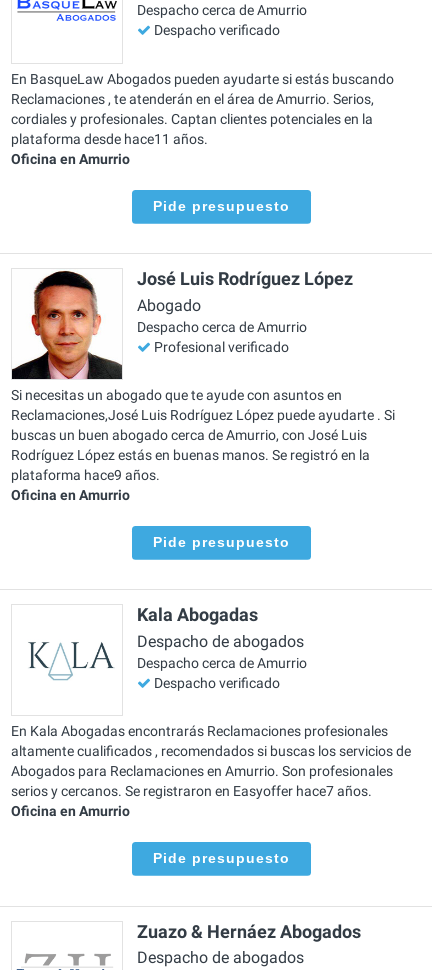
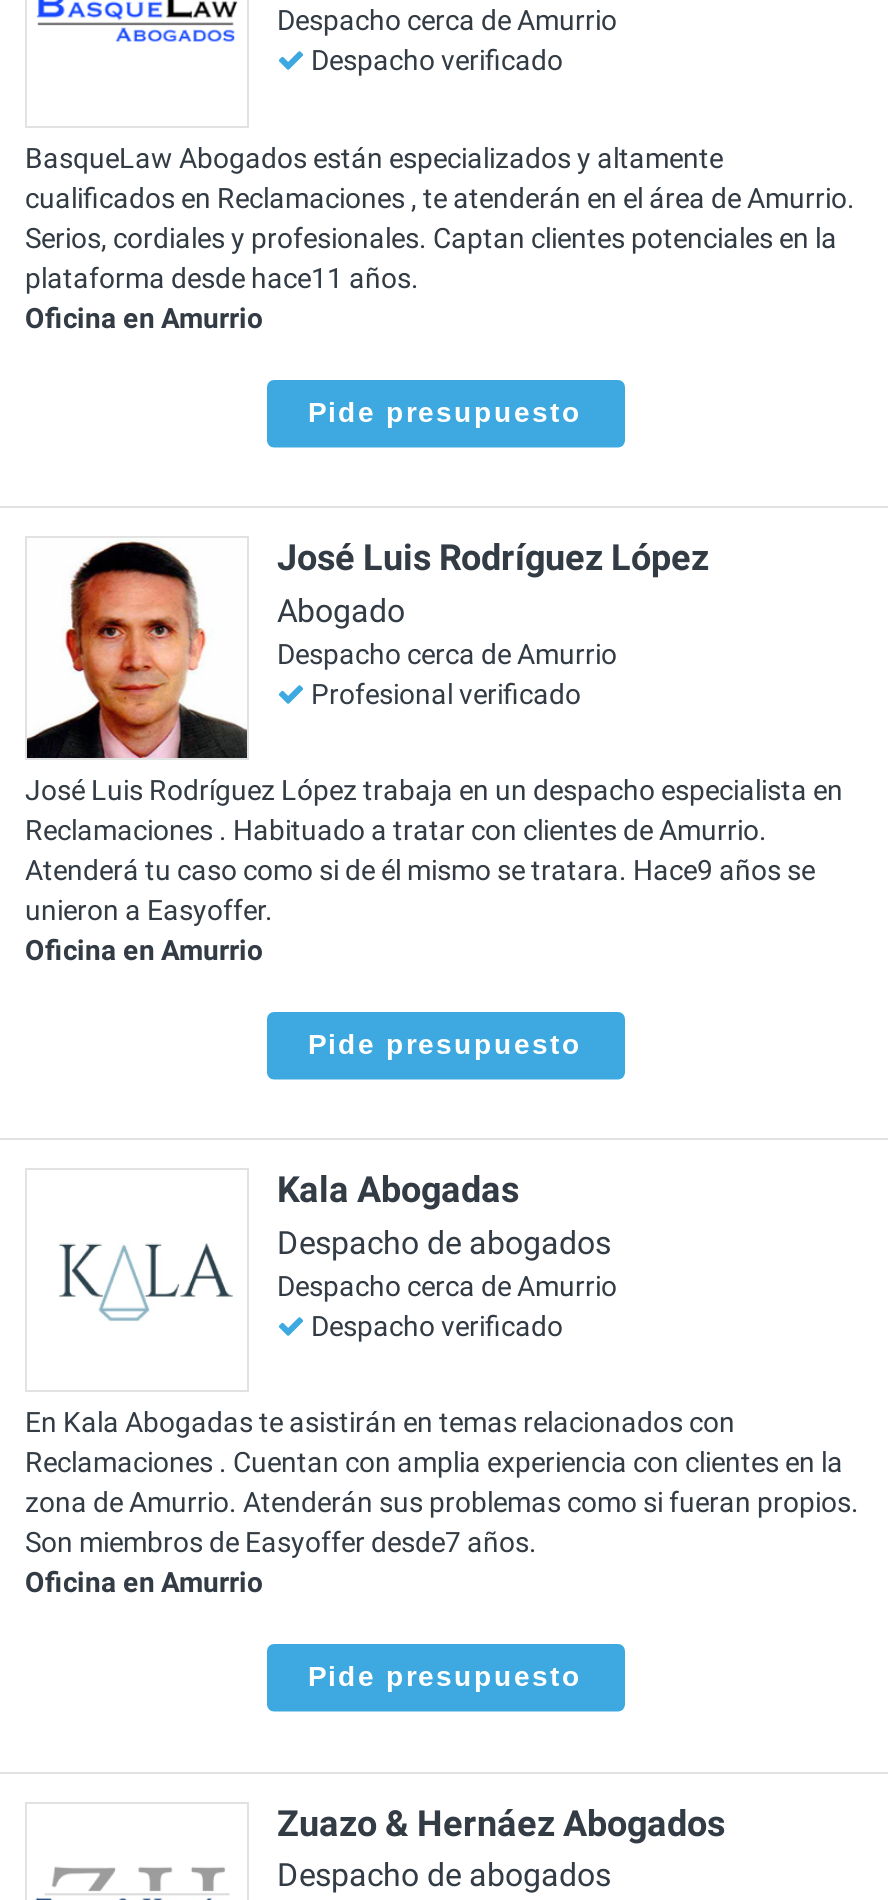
[11,71,394,127] En BasqueLaw Abogados pueden ayudarte si estás buscando | Reclamaciones , te atenderán en el área de Amurrio. Serios, | cordiales y profesionales. Captan clientes potenciales en la -> [25,141,855,253] BasqueLaw Abogados están especializados y altamente | cualificados en Reclamaciones , te atenderán en el área de Amurrio. | Serios, cordiales y profesionales. Captan clientes potenciales en la
[11,387,395,483] Si necesitas un abogado que te ayude con asuntos en | Reclamaciones,José Luis Rodríguez López puede ayudarte . Si | buscas un buen abogado cerca de Amurrio, con José Luis | Rodríguez López estás en buenas manos. Se registró en la | plataforma hace9 años. -> [25,774,843,926] José Luis Rodríguez López trabaja en un despacho especialista en | Reclamaciones . Habituado a tratar con clientes de Amurrio. | Atenderá tu caso como si de él mismo se tratara. Hace9 años se | unieron a Easyoffer.
[11,723,411,799] En Kala Abogadas encontrarás Reclamaciones profesionales | altamente cualificados , recomendados si buscas los servicios de | Abogados para Reclamaciones en Amurrio. Son profesionales | serios y cercanos. Se registraron en Easyoffer hace7 años. -> [25,1407,859,1559] En Kala Abogadas te asistirán en temas relacionados con | Reclamaciones . Cuentan con amplia experiencia con clientes en la | zona de Amurrio. Atenderán sus problemas como si fueran propios. | Son miembros de Easyoffer desde7 años.

